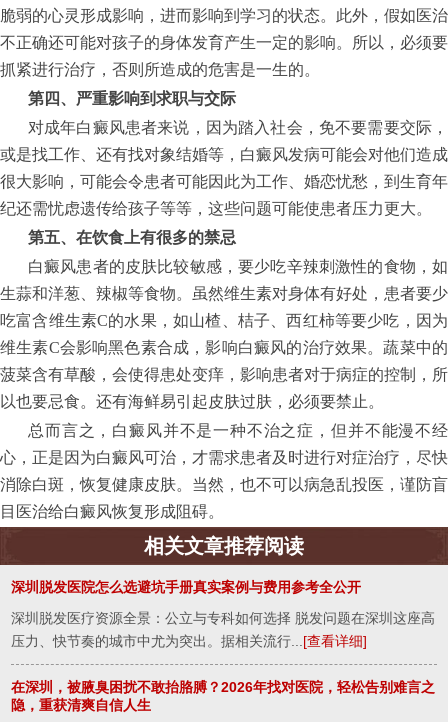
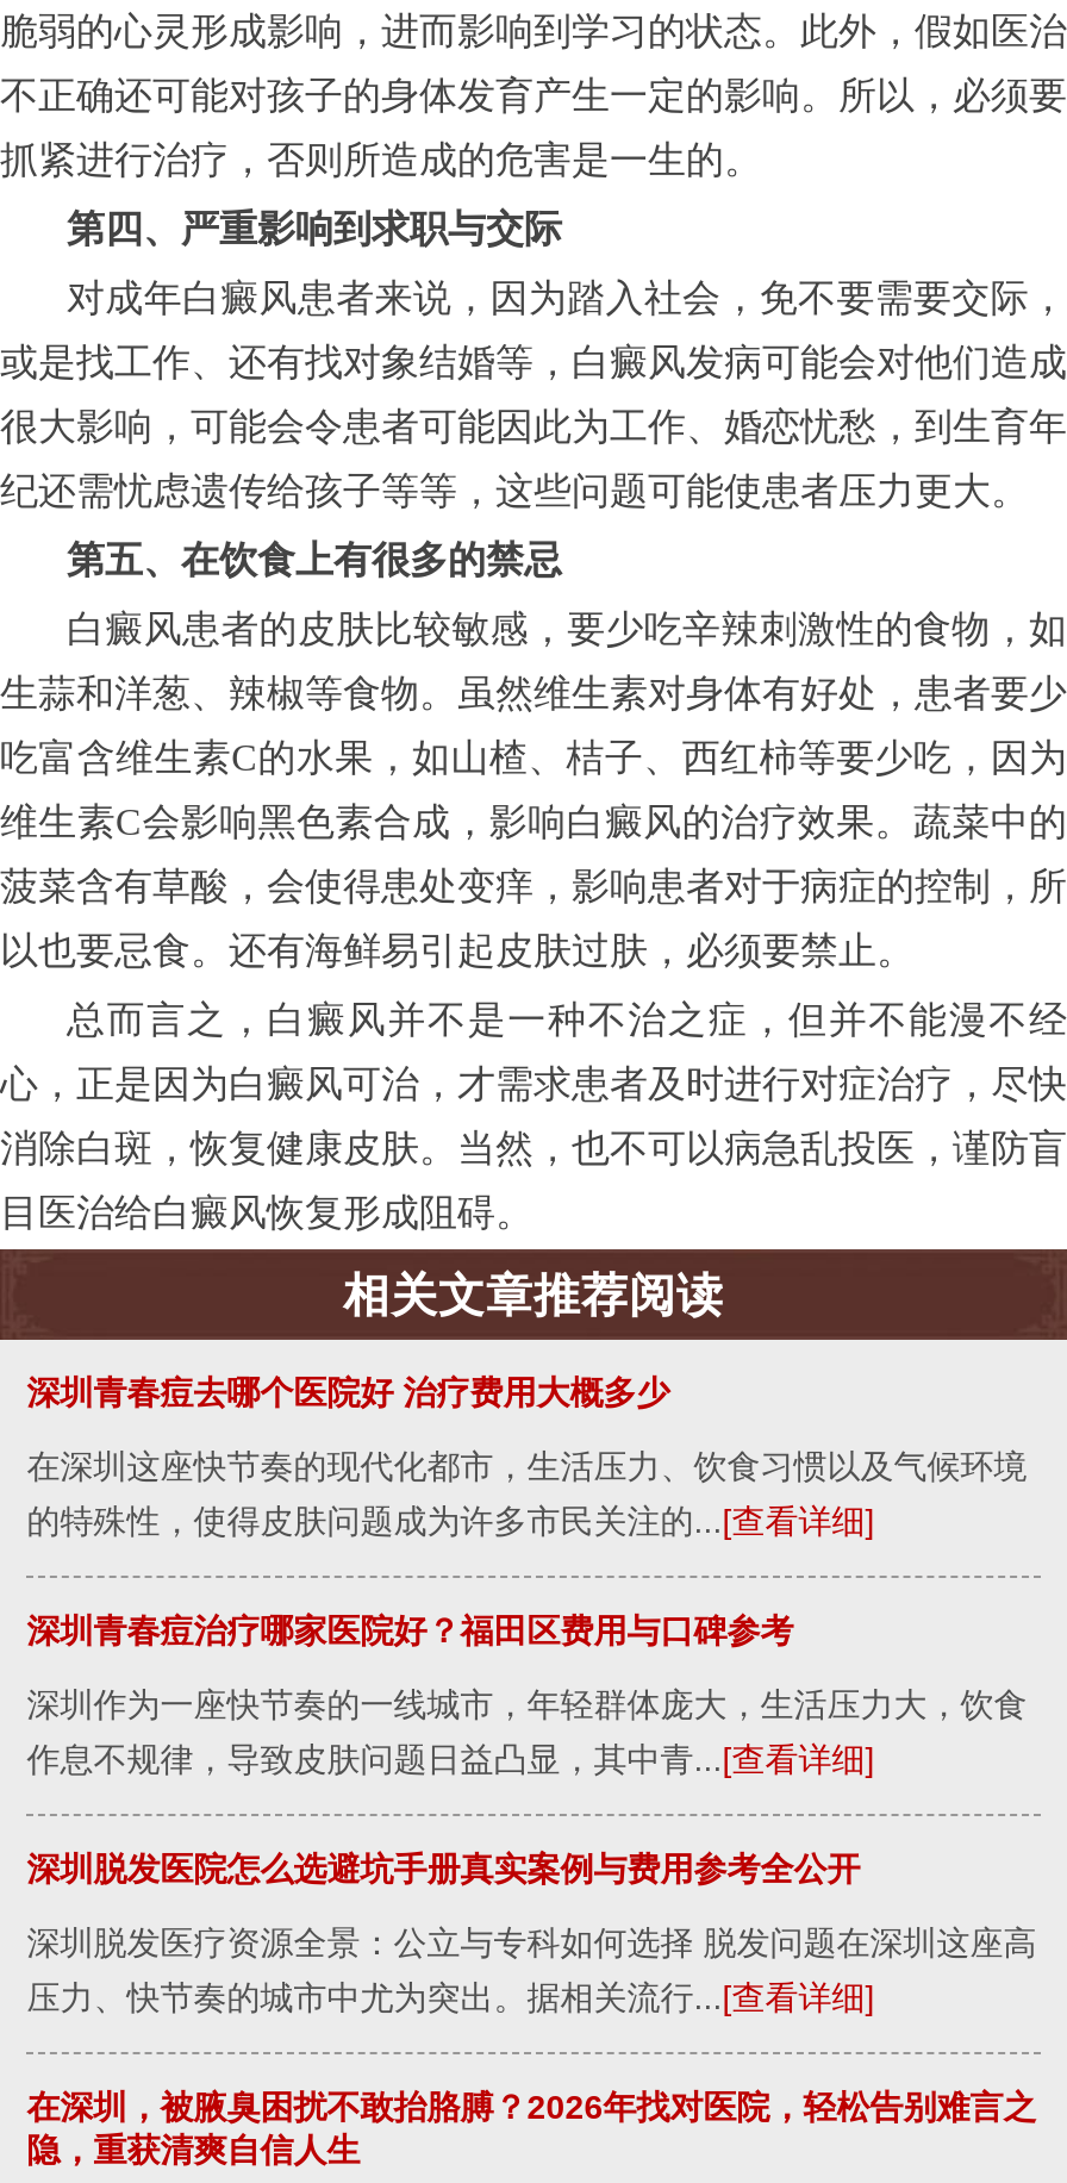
none -> [27,1374,1027,1779] 深圳青春痘去哪个医院好 治疗费用大概多少 | 在深圳这座快节奏的现代化都市，生活压力、饮食习惯以及气候环境 | 的特殊性，使得皮肤问题成为许多市民关注的...[查看详细] | 深圳青春痘治疗哪家医院好？福田区费用与口碑参考 | 深圳作为一座快节奏的一线城市，年轻群体庞大，生活压力大，饮食 | 作息不规律，导致皮肤问题日益凸显，其中青...[查看详细]

